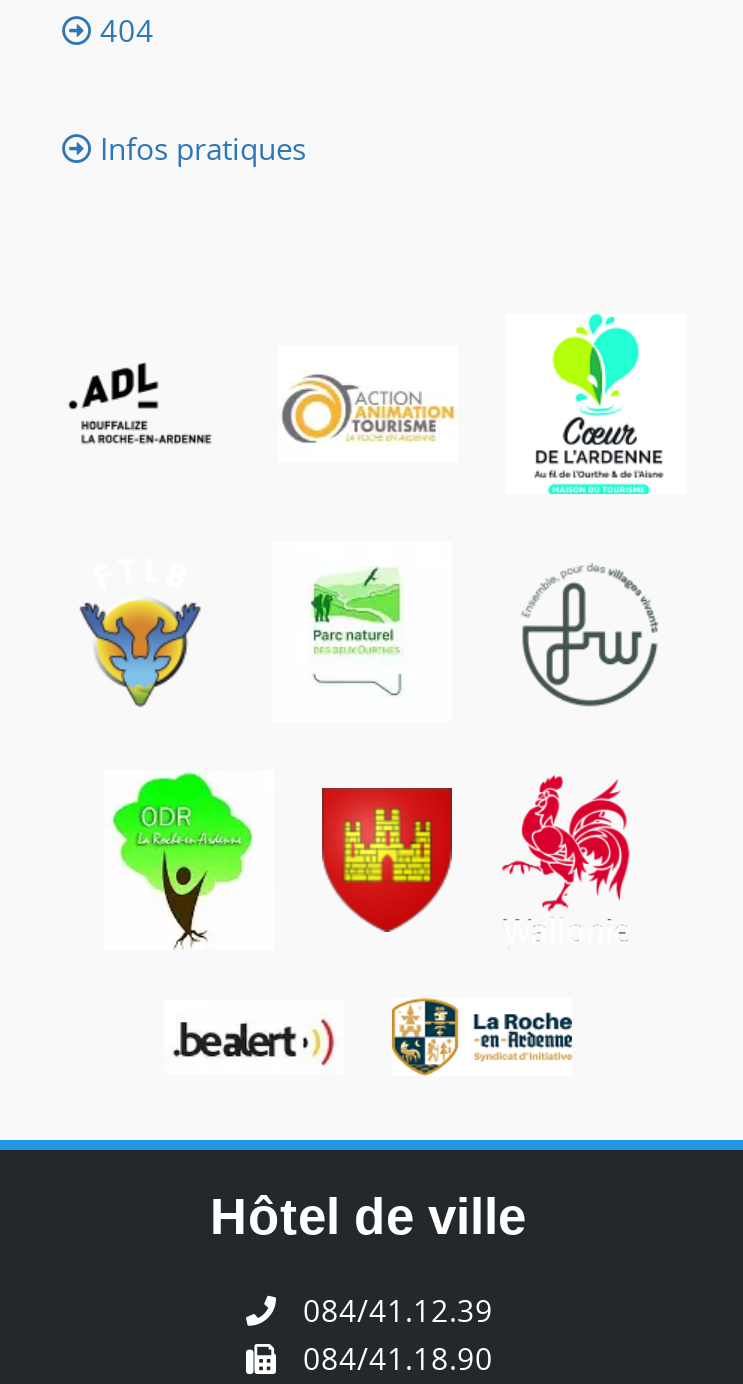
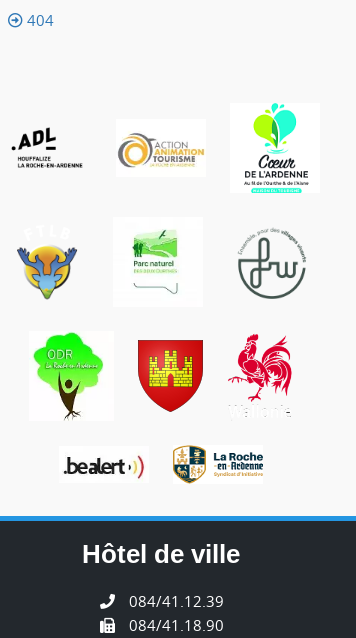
[92,127,306,167] Infos pratiques -> none

